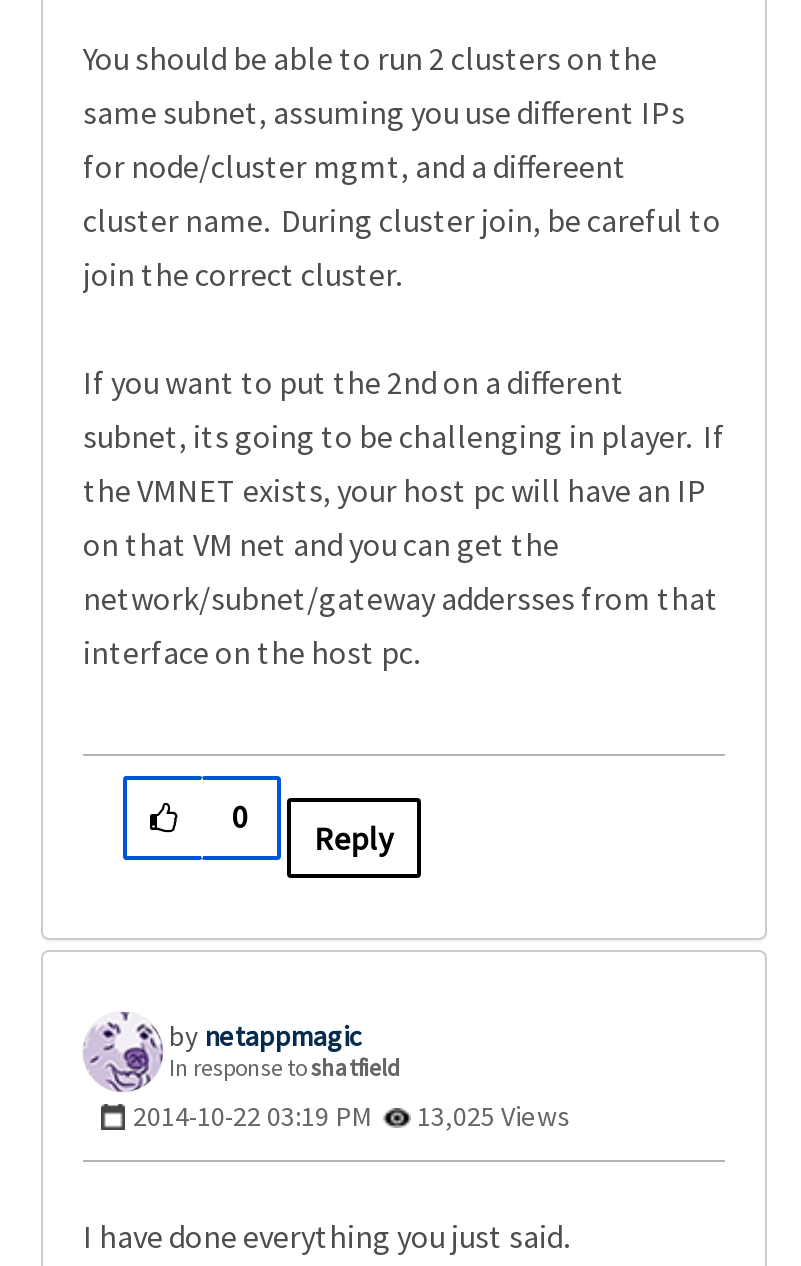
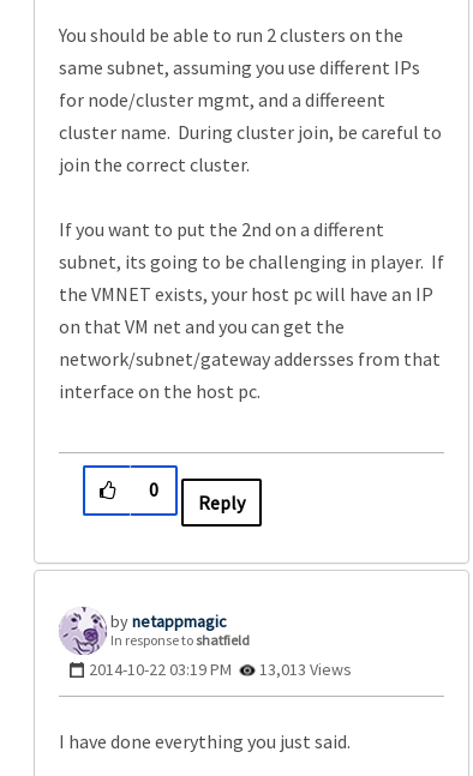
[133,1097,571,1133] 2014-10-22 03:19 PM 13,025 Views -> [89,658,352,680] 2014-10-22 03:19 PM 13,013 Views

